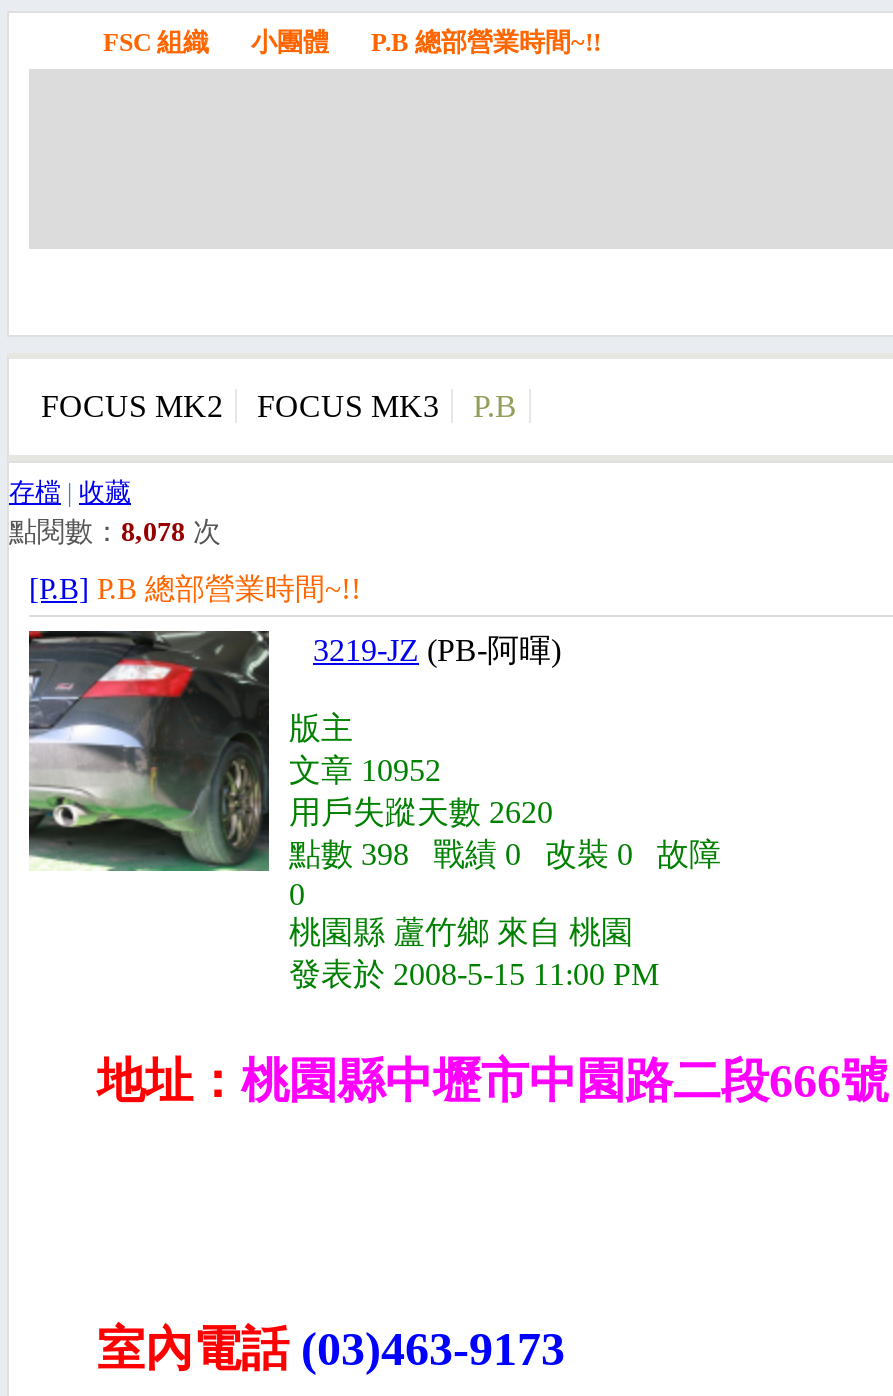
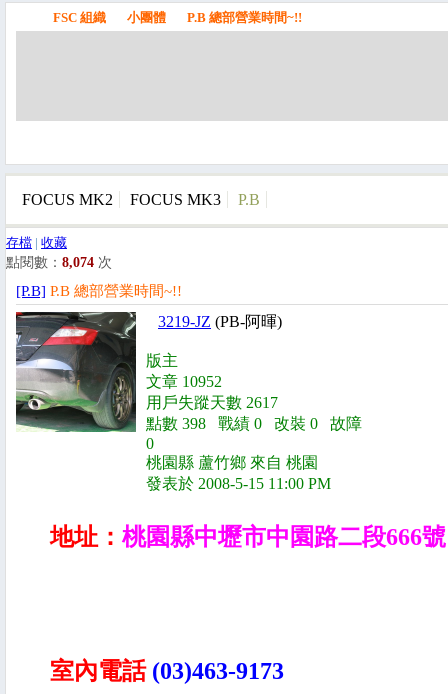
[9,517,221,547] 點閱數：8,078次 -> [6,255,112,270] 點閱數：8,074次
[289,795,553,829] 用戶失蹤天數 2620 -> [146,394,278,411] 用戶失蹤天數 2617

